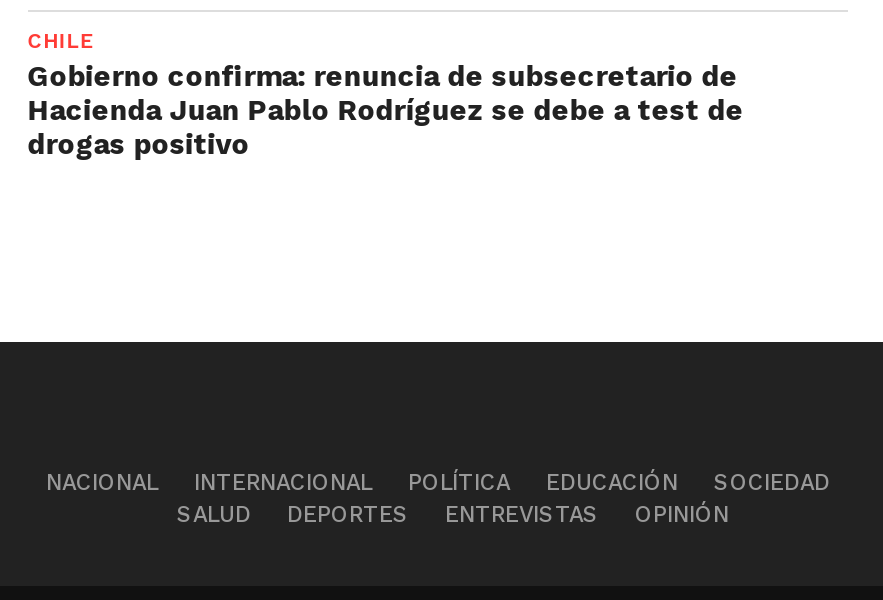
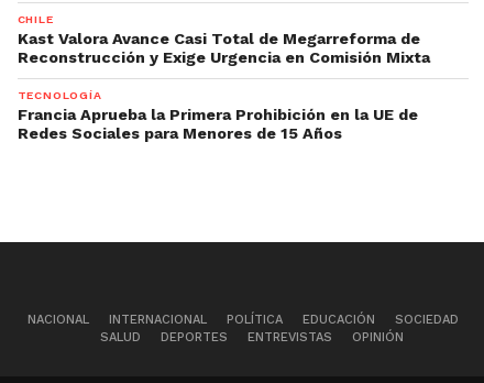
[27,60,743,160] Gobierno confirma: renuncia de subsecretario de | Hacienda Juan Pablo Rodríguez se debe a test de | drogas positivo -> [17,30,430,142] Kast Valora Avance Casi Total de Megarreforma de | Reconstrucción y Exige Urgencia en Comisión Mixta | TECNOLOGÍA | Francia Aprueba la Primera Prohibición en la UE de | Redes Sociales para Menores de 15 Años

